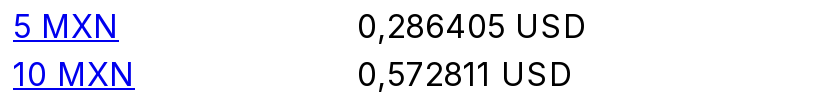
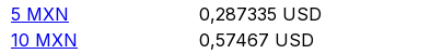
[357,7,587,47] 0,286405 USD -> [199,4,322,25] 0,287335 USD
[357,55,573,95] 0,572811 USD -> [199,29,314,51] 0,57467 USD

